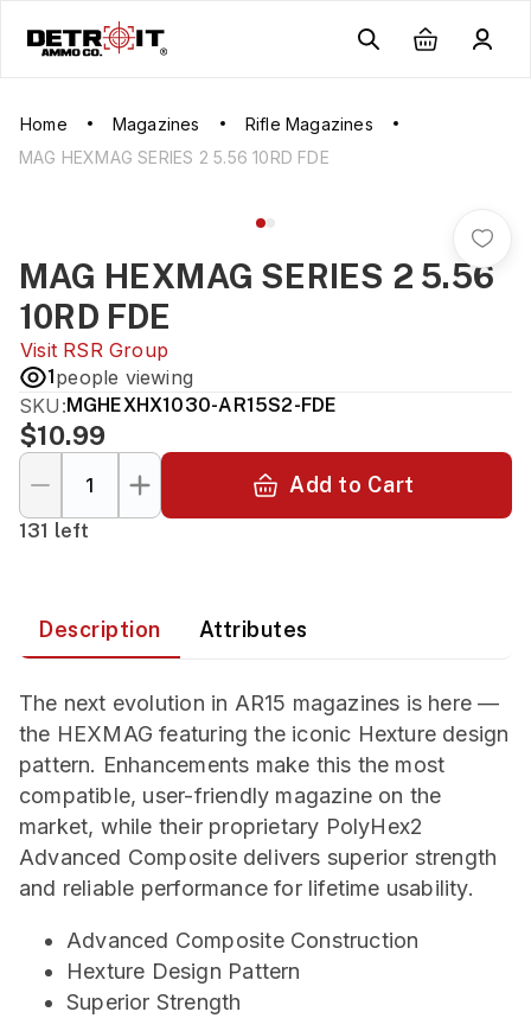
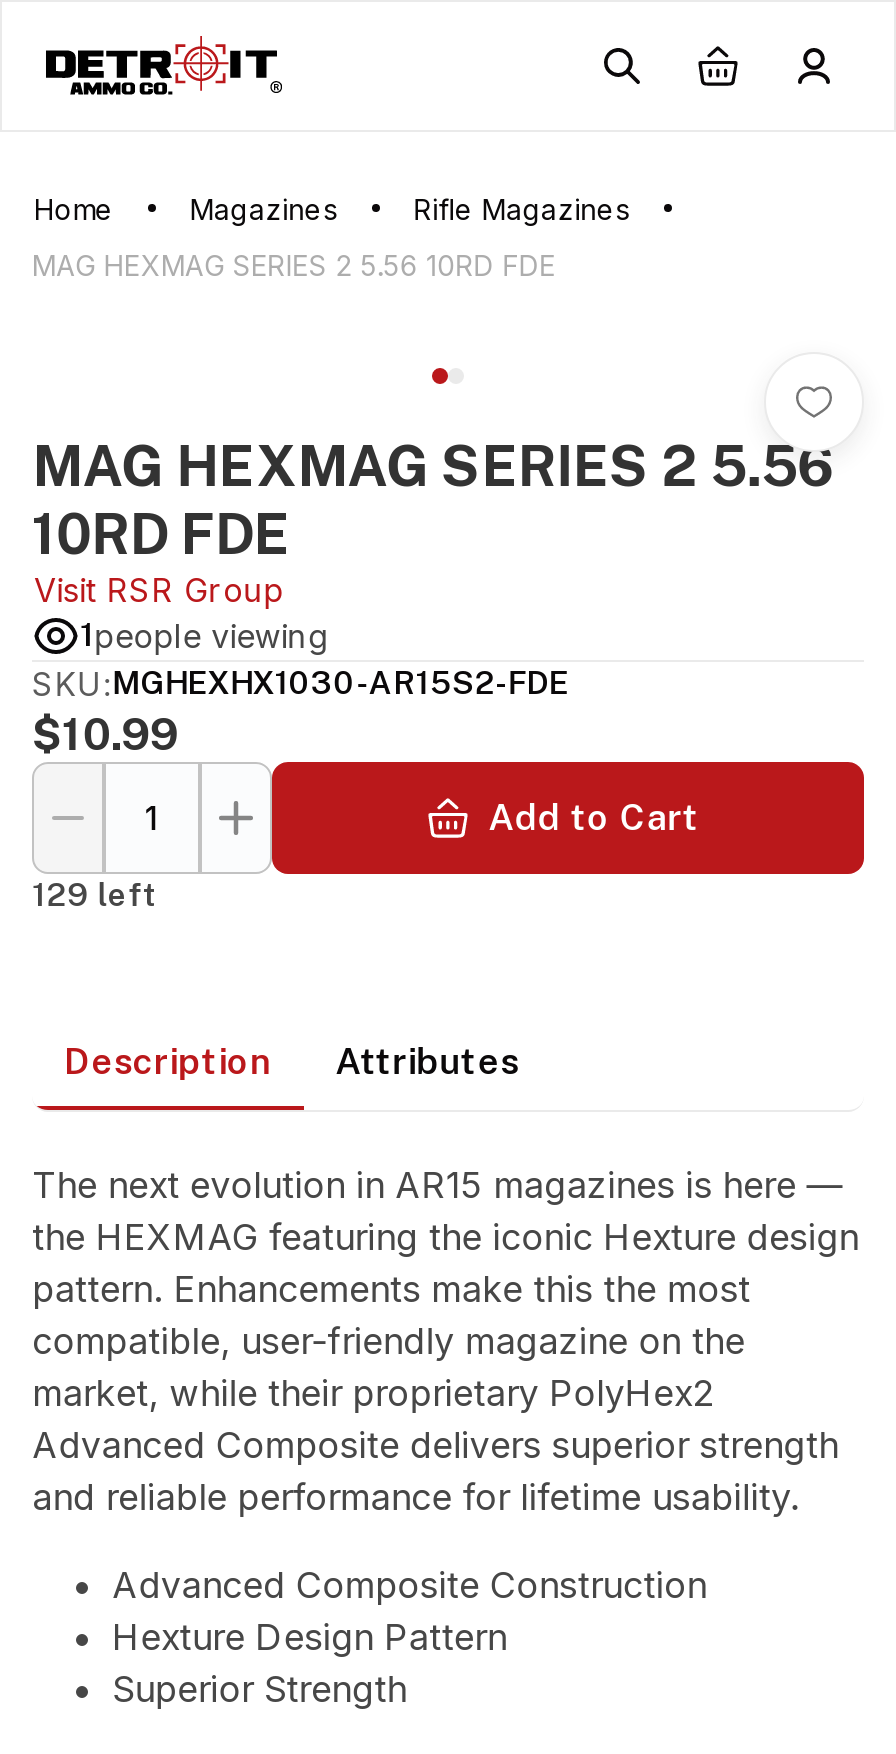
[19,520,90,542] 131 left -> [32,876,157,914] 129 left

